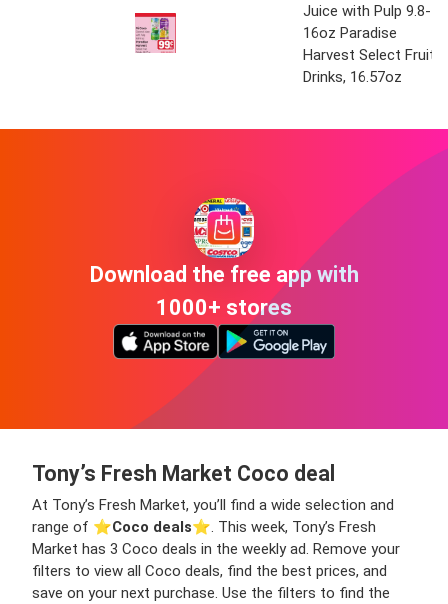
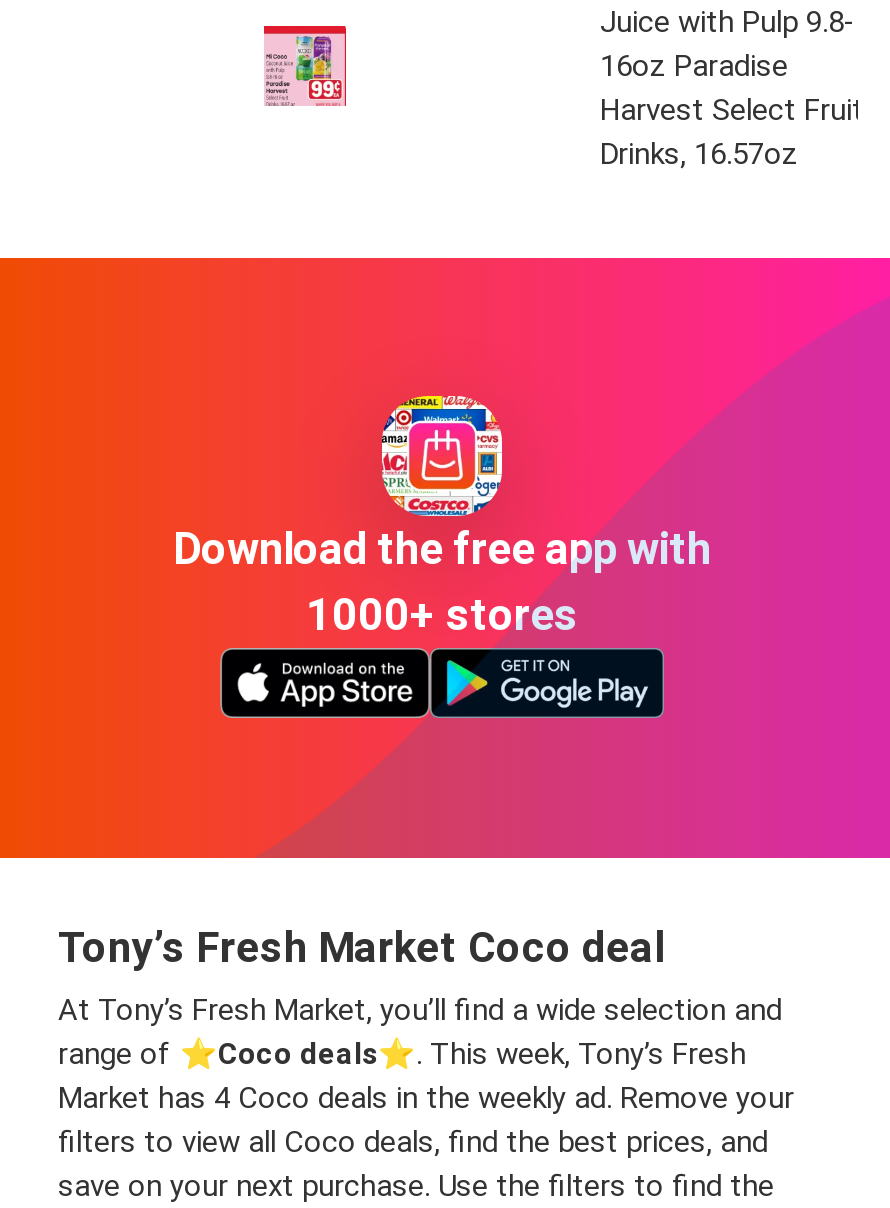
[32,540,400,558] Market has 3 Coco deals in the weekly ad. Remove your -> [58,1079,794,1115] Market has 4 Coco deals in the weekly ad. Remove your

